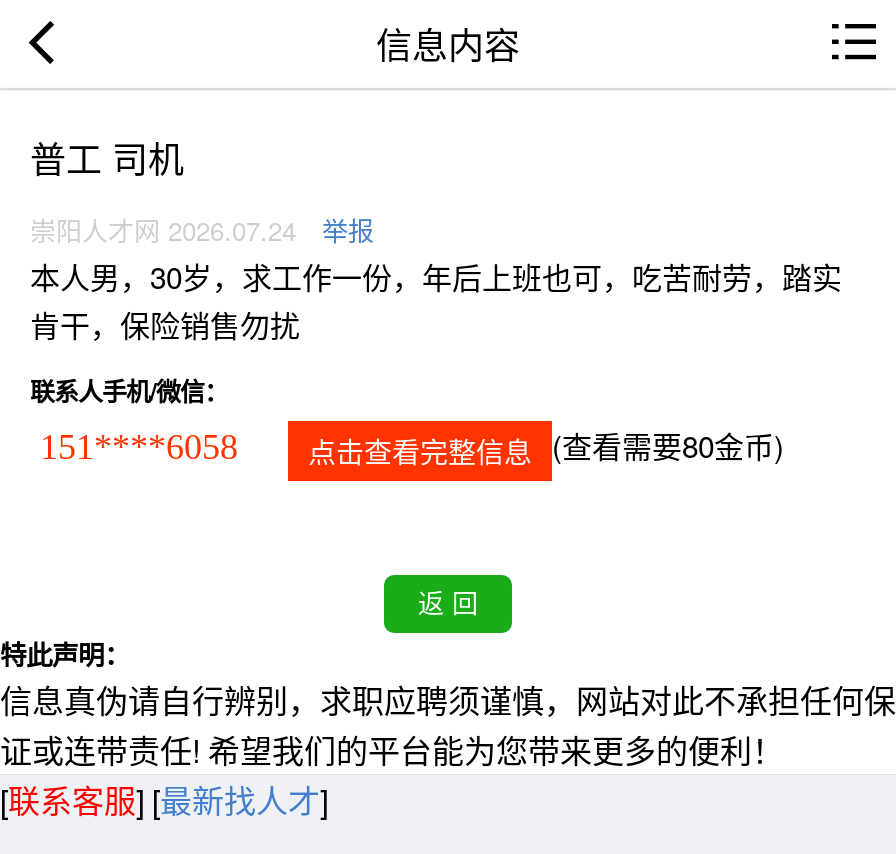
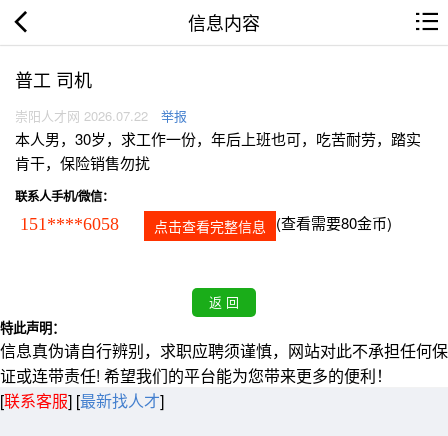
[30,211,374,249] 崇阳人才网 2026.07.24 举报 -> [15,106,187,125] 崇阳人才网 2026.07.22 举报

